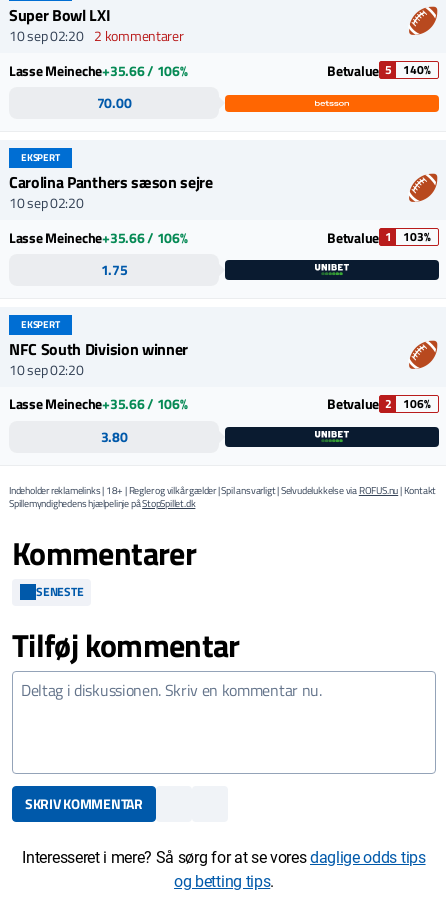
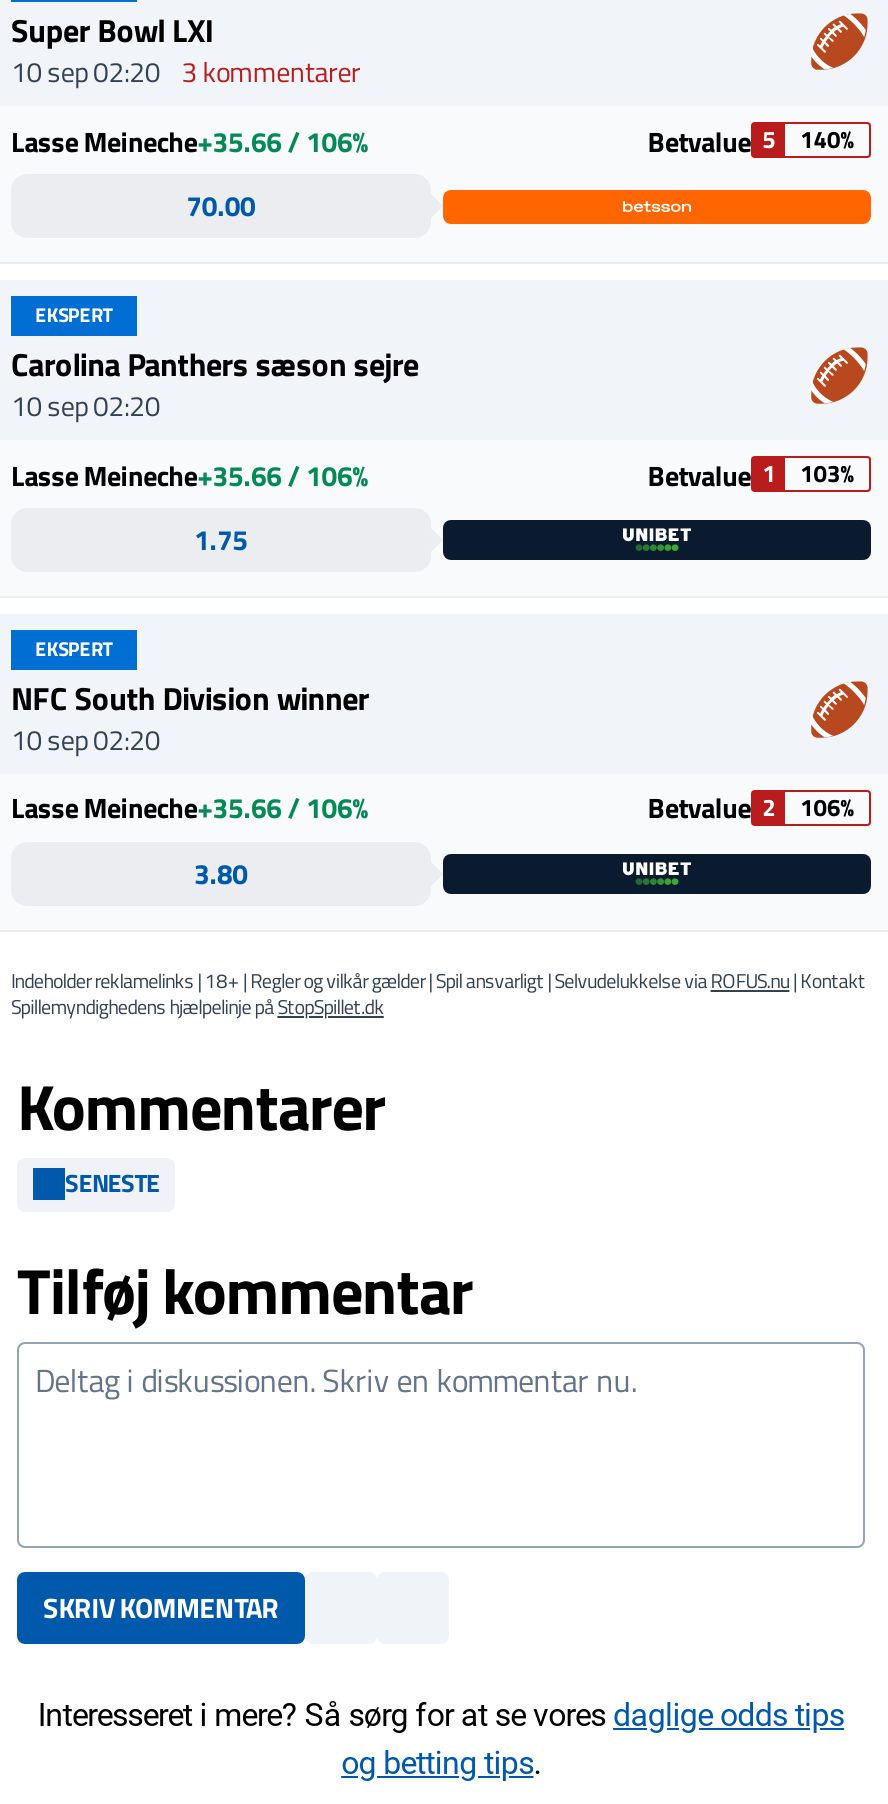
[9,25,184,46] 10 sep 02:20 2 kommentarer -> [11,50,360,92] 10 sep 02:20 3 kommentarer

